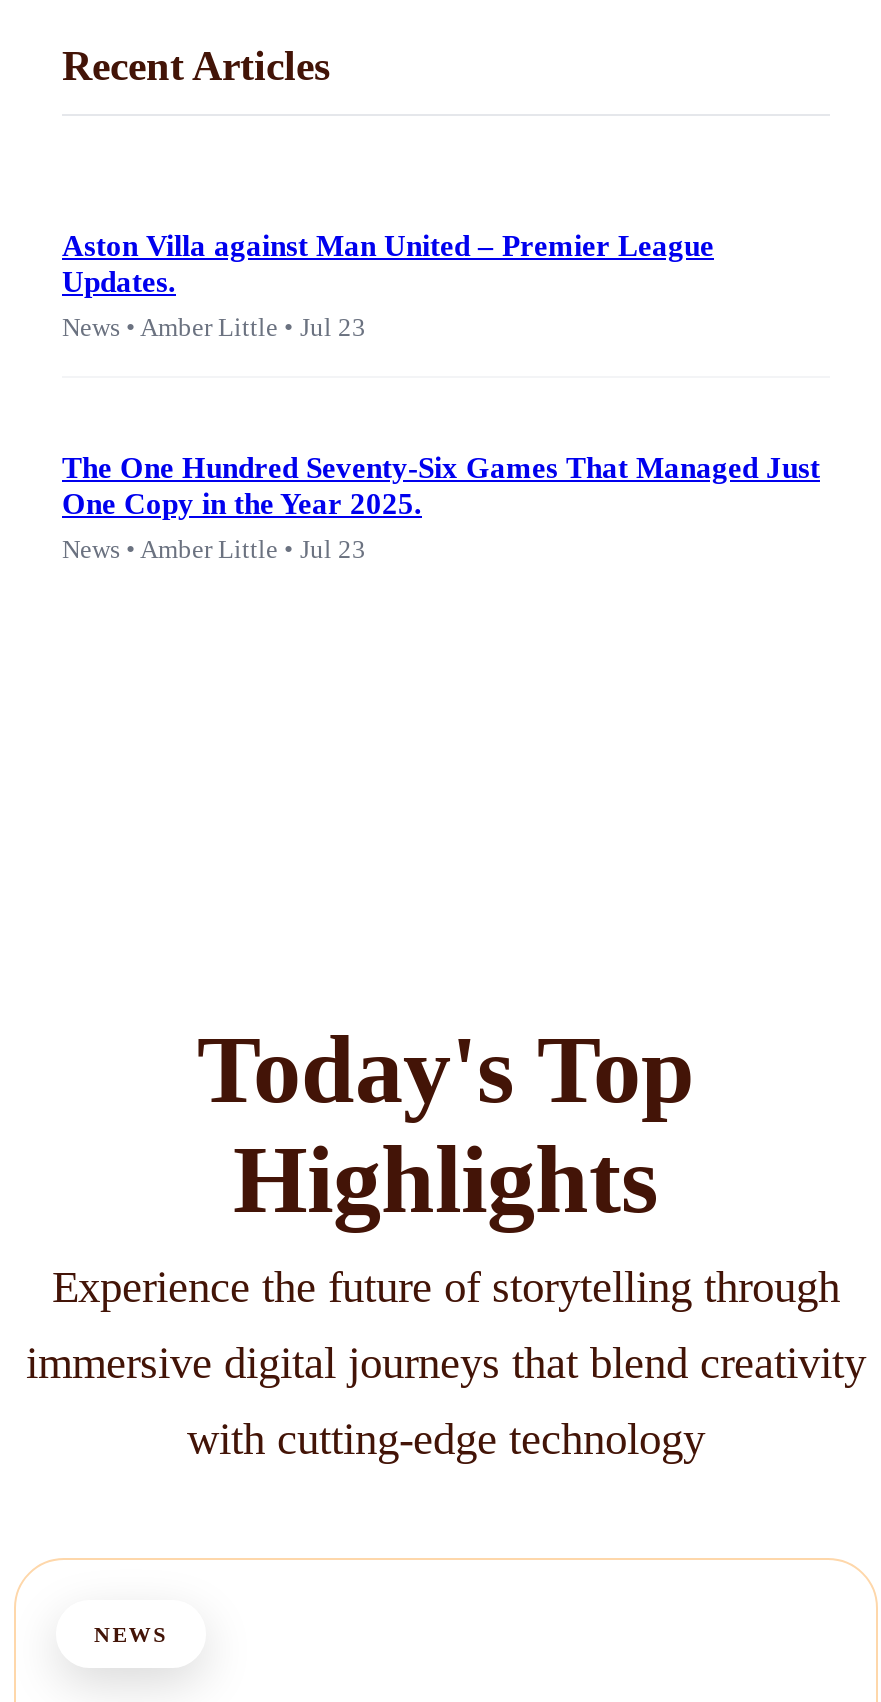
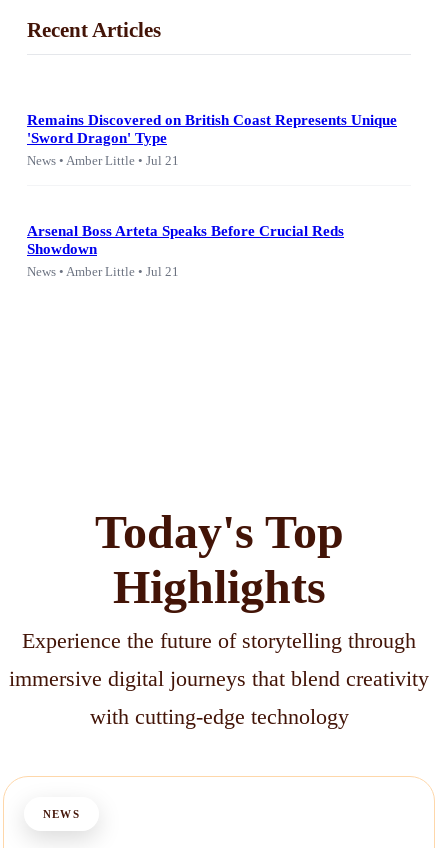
[62,228,714,298] Aston Villa against Man United – Premier League | Updates. -> [27,111,397,146] Remains Discovered on British Coast Represents Unique | 'Sword Dragon' Type
[62,314,366,342] News • Amber Little • Jul 23 -> [27,154,179,168] News • Amber Little • Jul 21
[62,450,820,520] The One Hundred Seventy-Six Games That Managed Just | One Copy in the Year 2025. -> [27,222,344,257] Arsenal Boss Arteta Speaks Before Crucial Reds | Showdown
[62,536,366,564] News • Amber Little • Jul 23 -> [27,265,179,279] News • Amber Little • Jul 21

